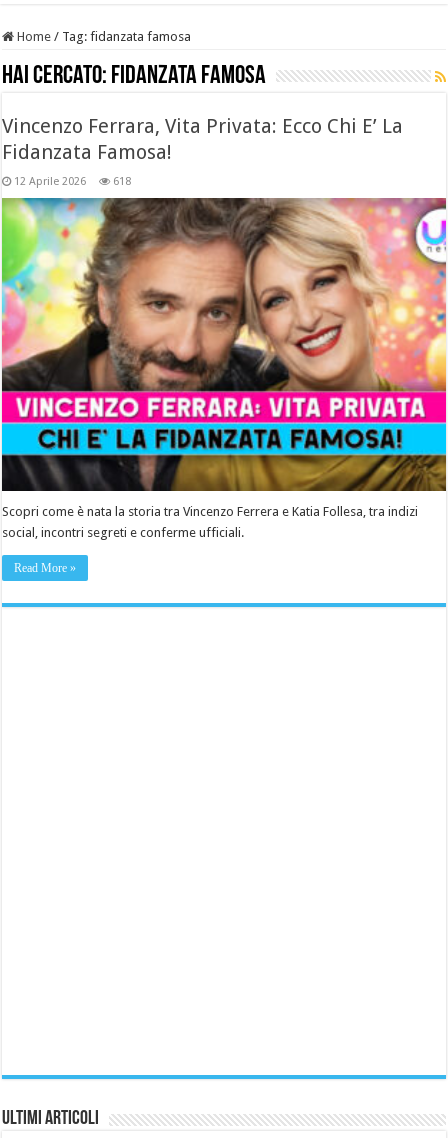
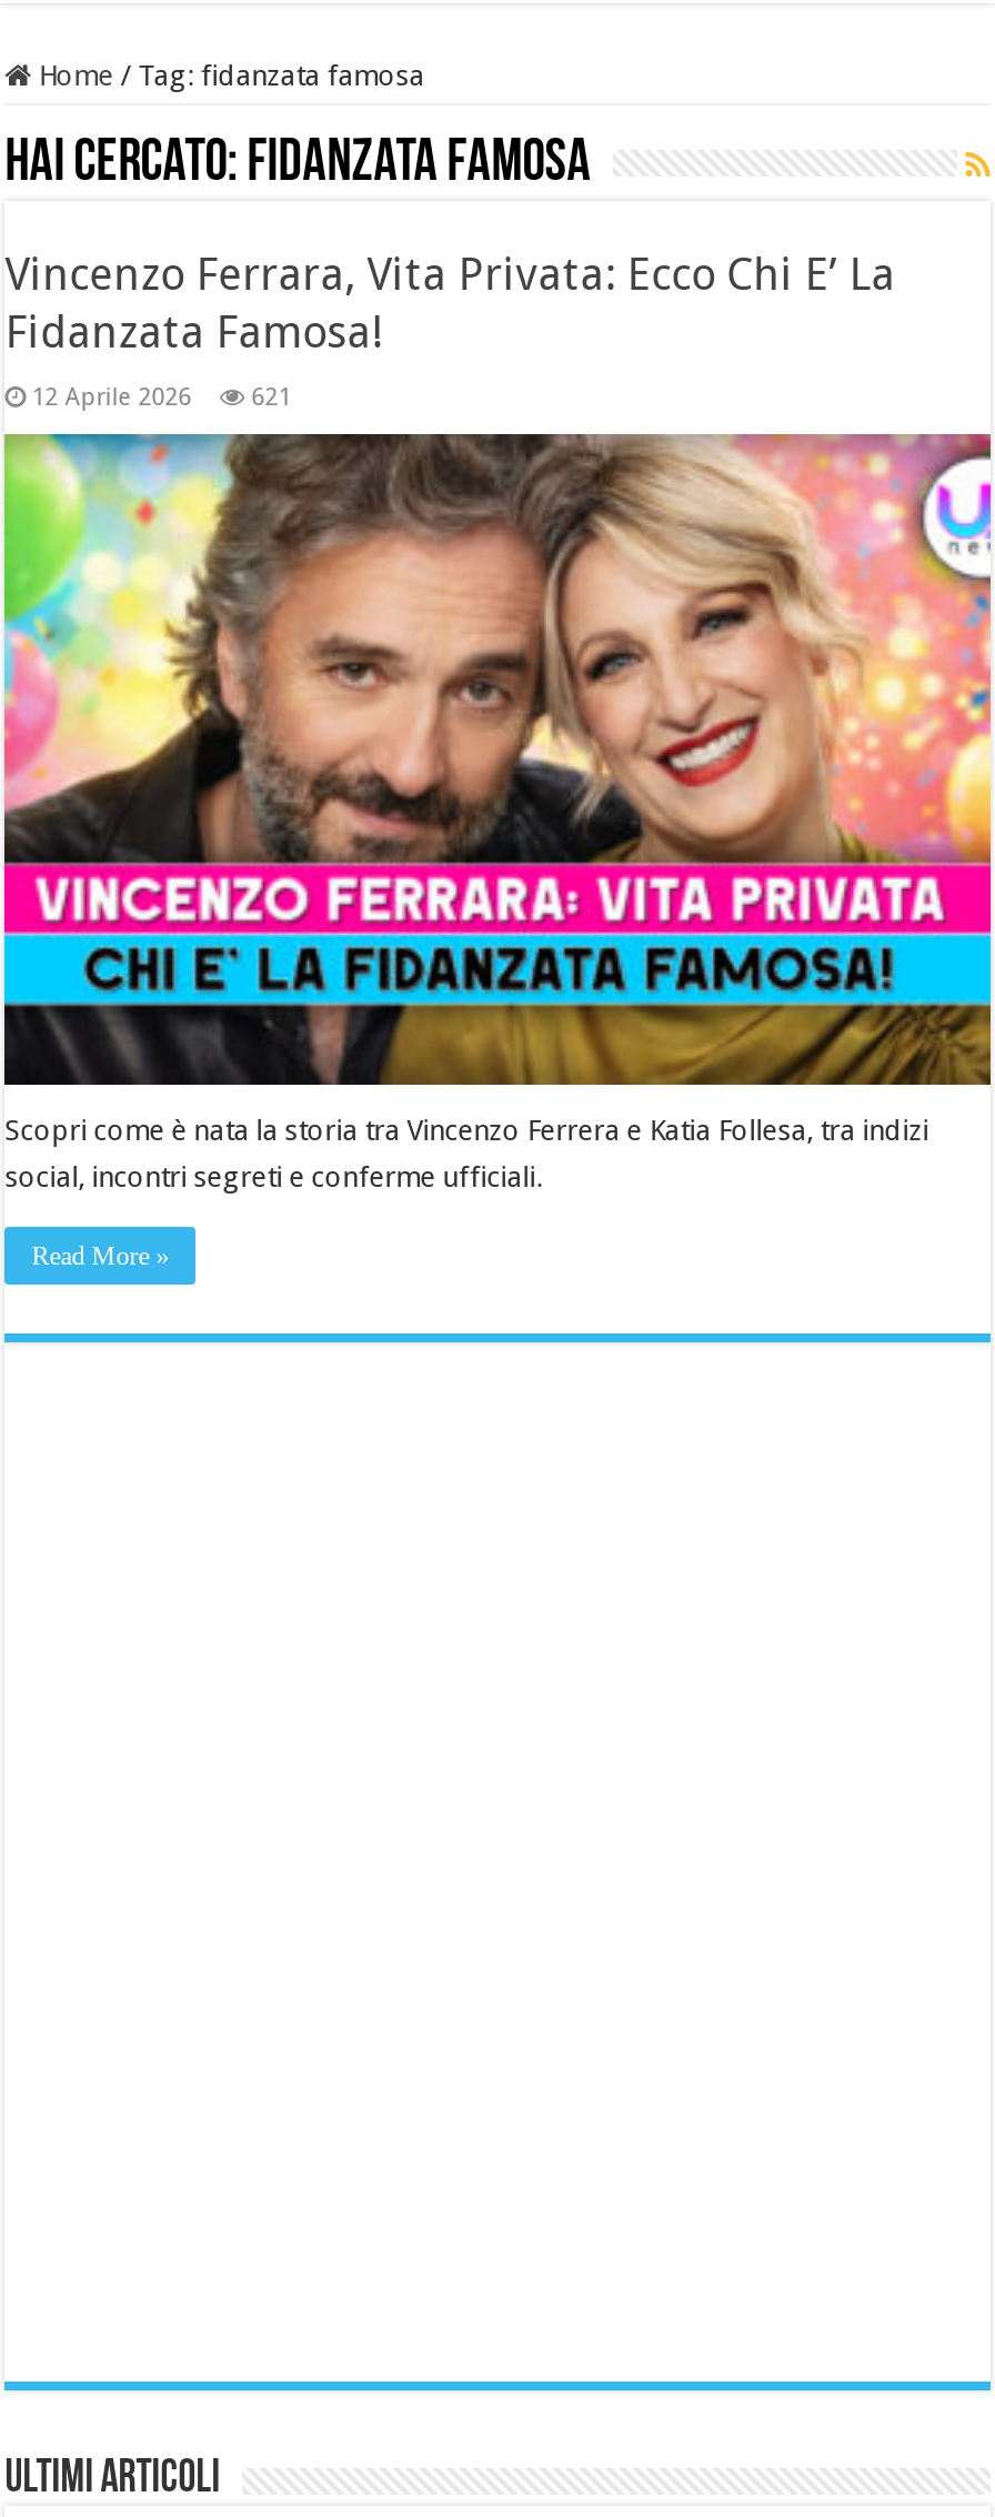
[113,175,131,188] 618 -> [251,383,291,412] 621

